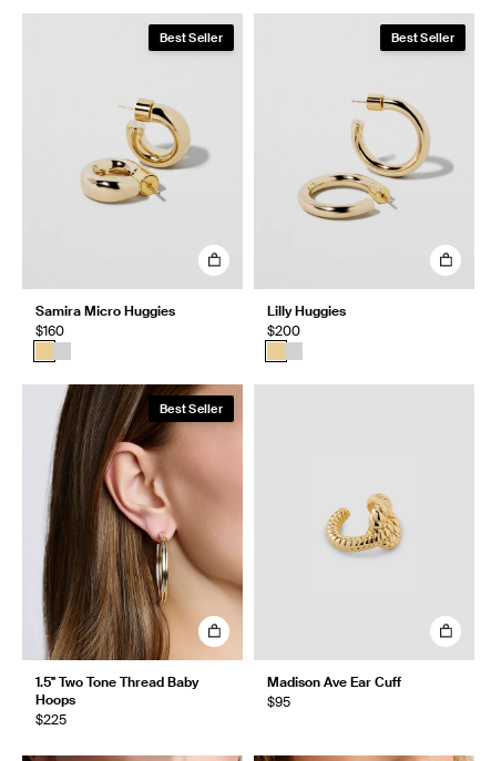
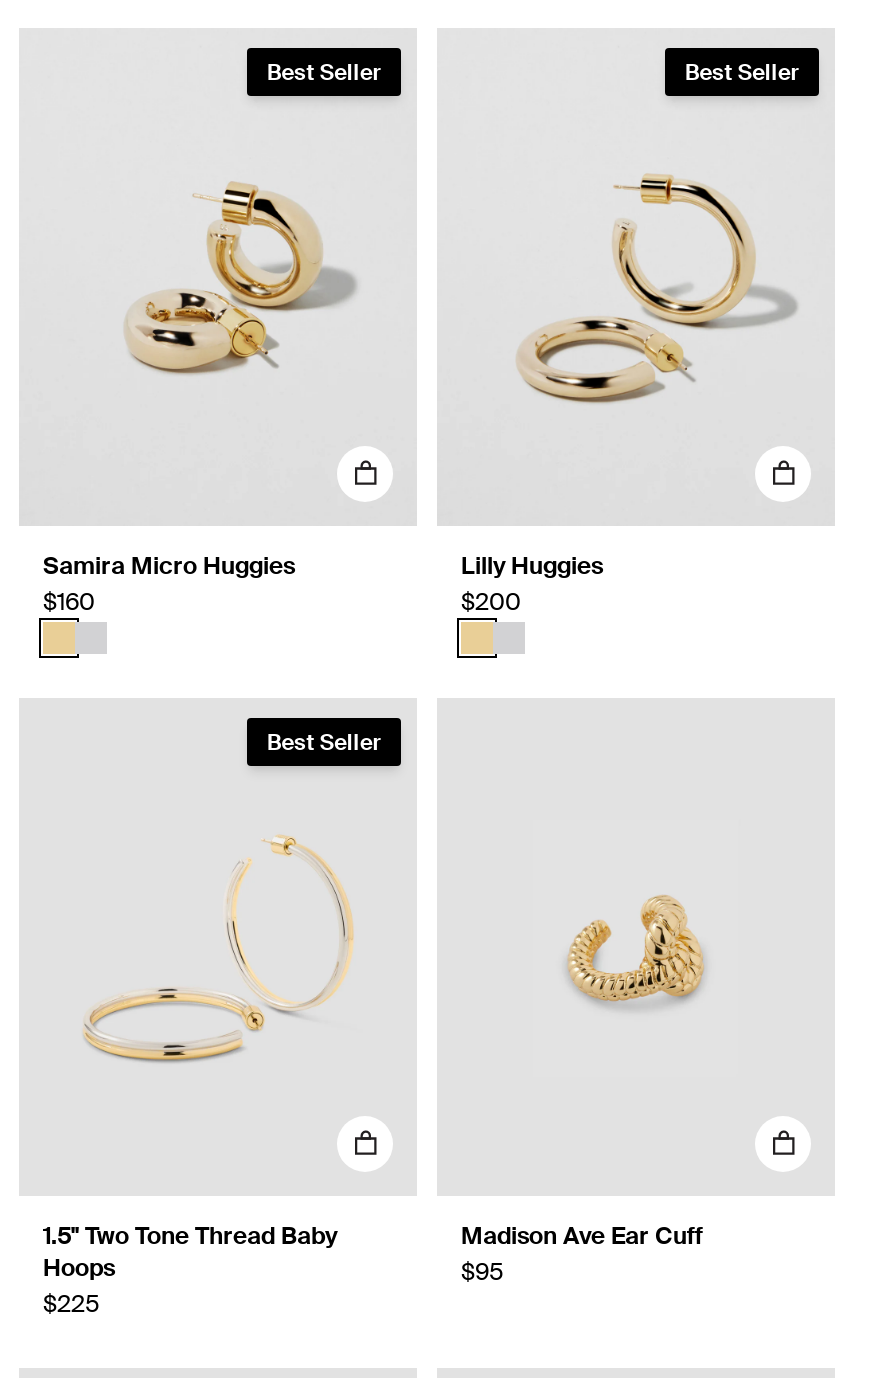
[41,383,244,661] [image] -> [55,698,417,1196] [image]

